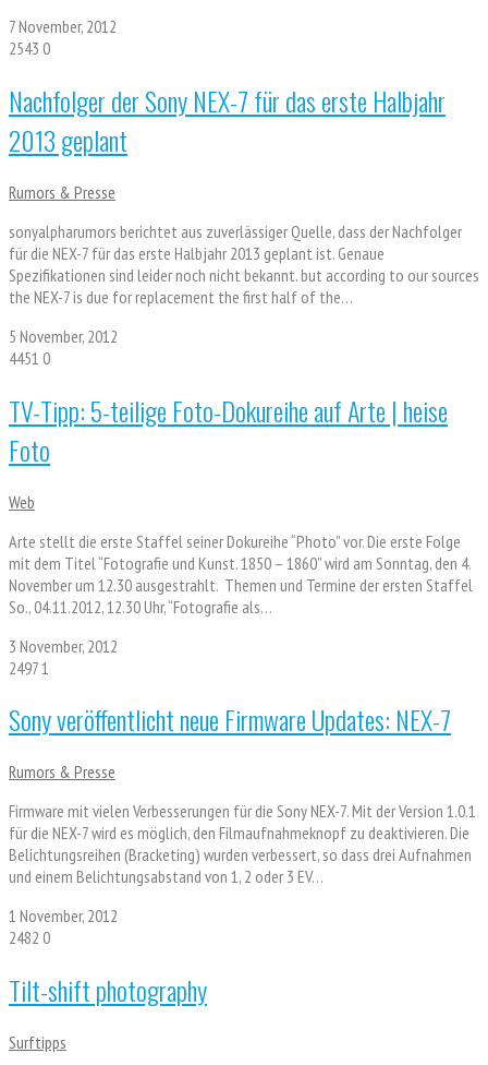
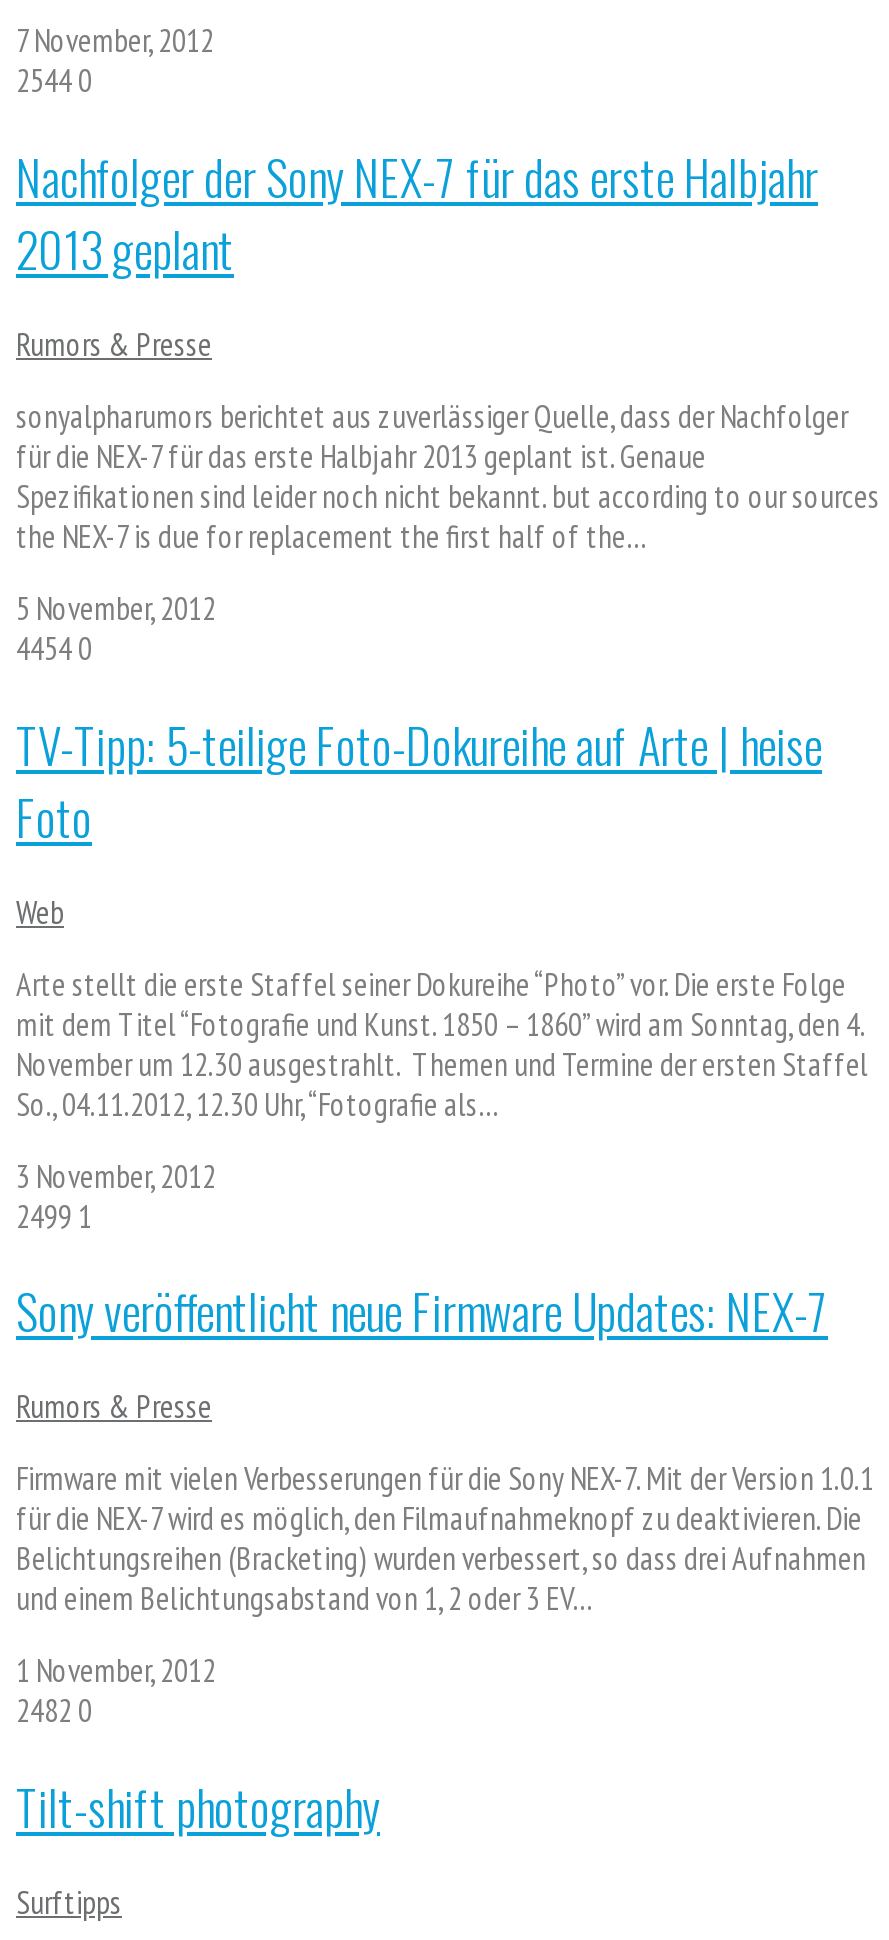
[9,37,50,59] 2543 0 -> [16,60,92,100] 2544 0
[9,347,50,368] 4451 0 -> [16,627,92,667] 4454 0
[9,656,49,678] 2497 1 -> [16,1195,92,1235] 2499 1

